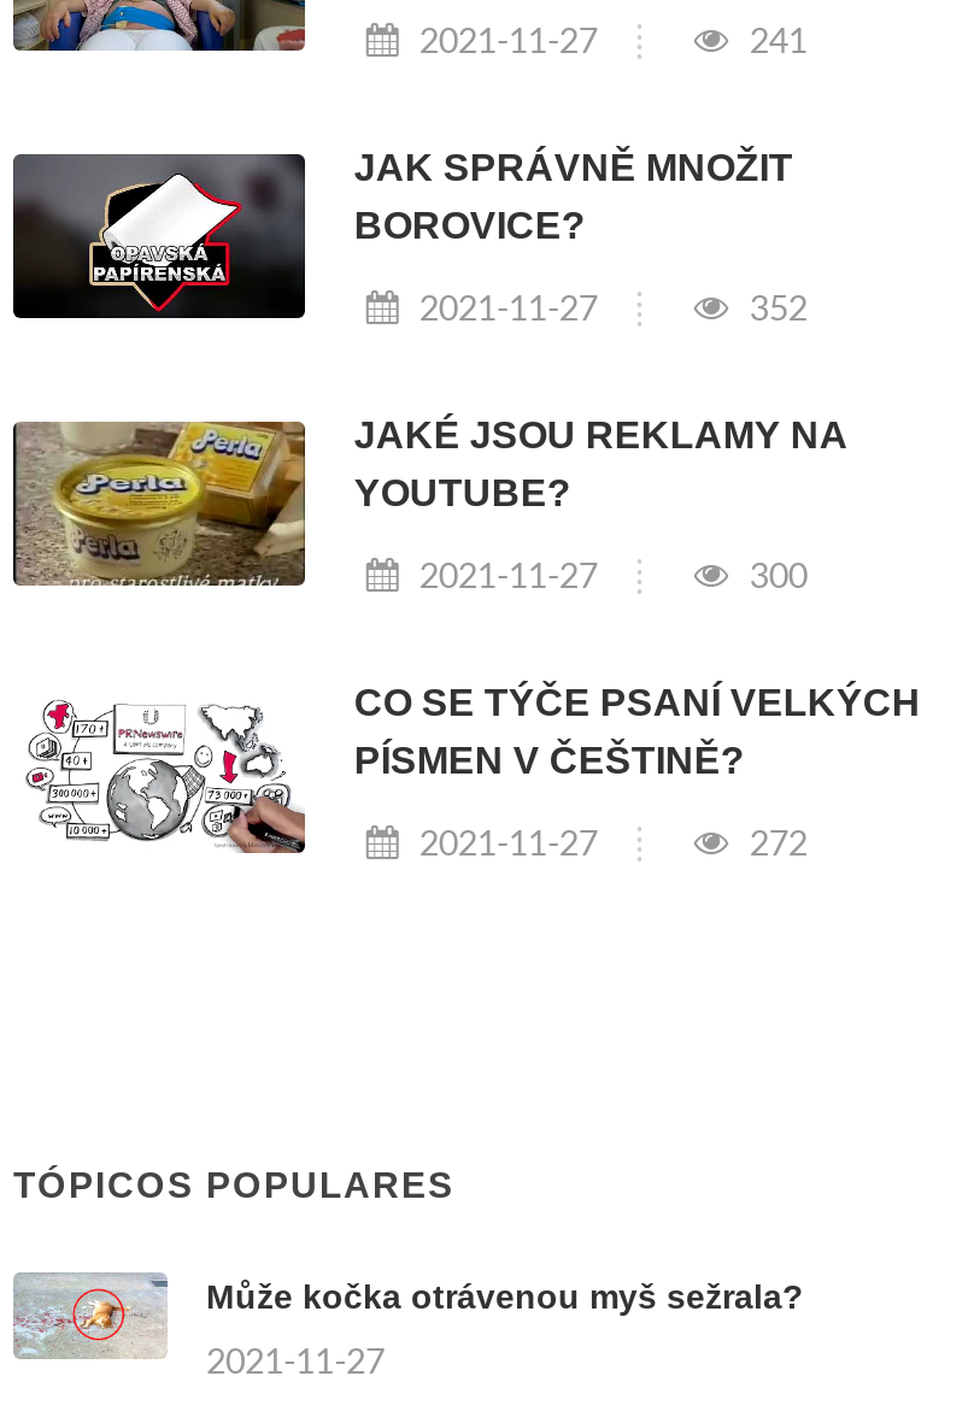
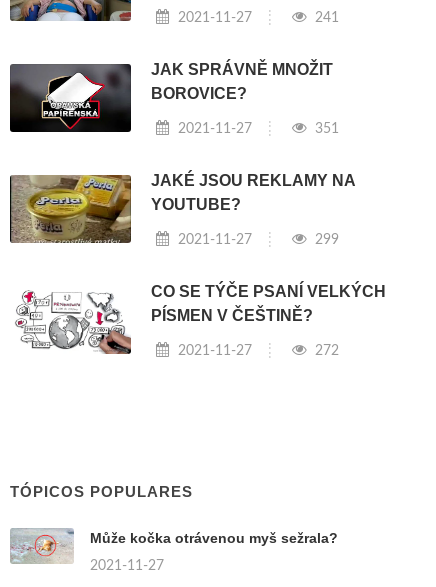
[740,291,807,327] 352 -> [311,121,339,136] 351
[740,559,807,595] 300 -> [311,232,339,247] 299

